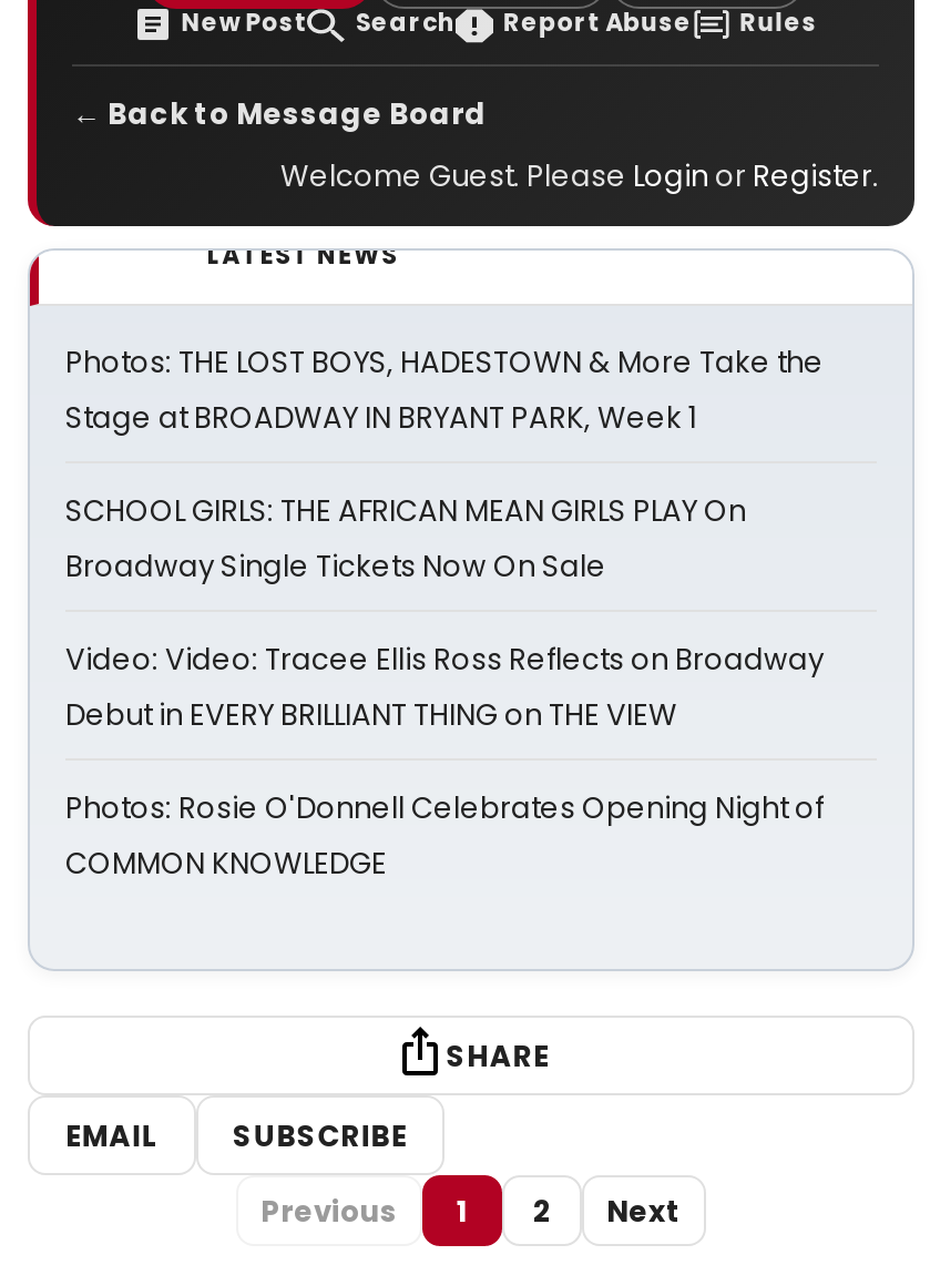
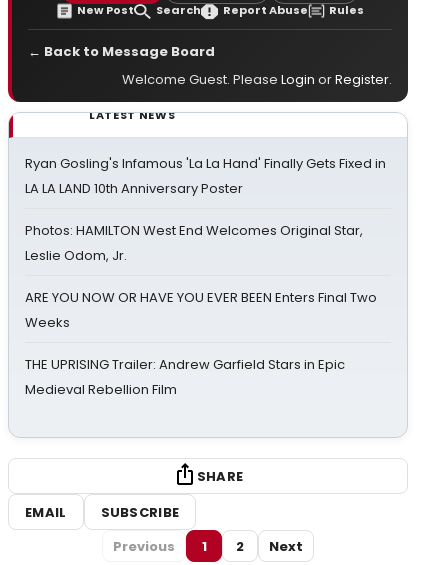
[65,341,824,439] Photos: THE LOST BOYS, HADESTOWN & More Take the | Stage at BROADWAY IN BRYANT PARK, Week 1 -> [25,154,386,198] Ryan Gosling's Infamous 'La La Hand' Finally Gets Fixed in | LA LA LAND 10th Anniversary Poster
[65,490,746,588] SCHOOL GIRLS: THE AFRICAN MEAN GIRLS PLAY On | Broadway Single Tickets Now On Sale -> [25,221,363,265] Photos: HAMILTON West End Welcomes Original Star, | Leslie Odom, Jr.
[65,639,824,736] Video: Video: Tracee Ellis Ross Reflects on Broadway | Debut in EVERY BRILLIANT THING on THE VIEW -> [25,288,377,332] ARE YOU NOW OR HAVE YOU EVER BEEN Enters Final Two | Weeks
[65,787,824,885] Photos: Rosie O'Donnell Celebrates Opening Night of | COMMON KNOWLEDGE -> [25,355,345,399] THE UPRISING Trailer: Andrew Garfield Stars in Epic | Medieval Rebellion Film

